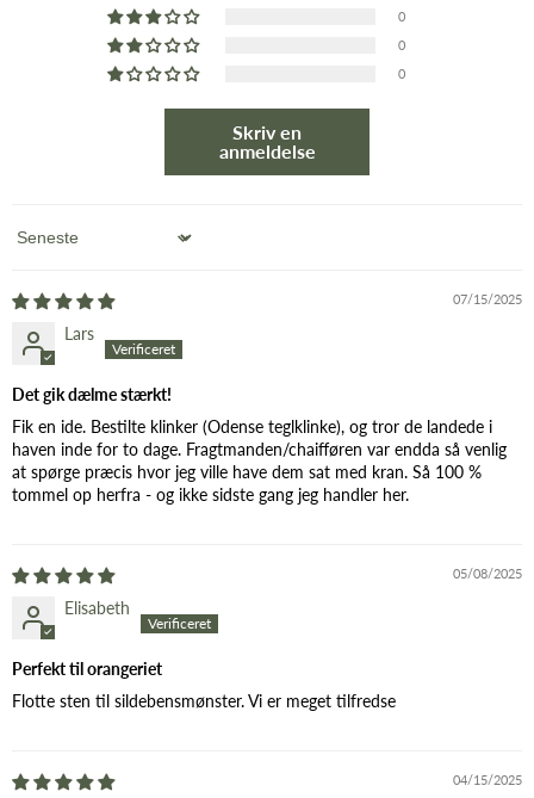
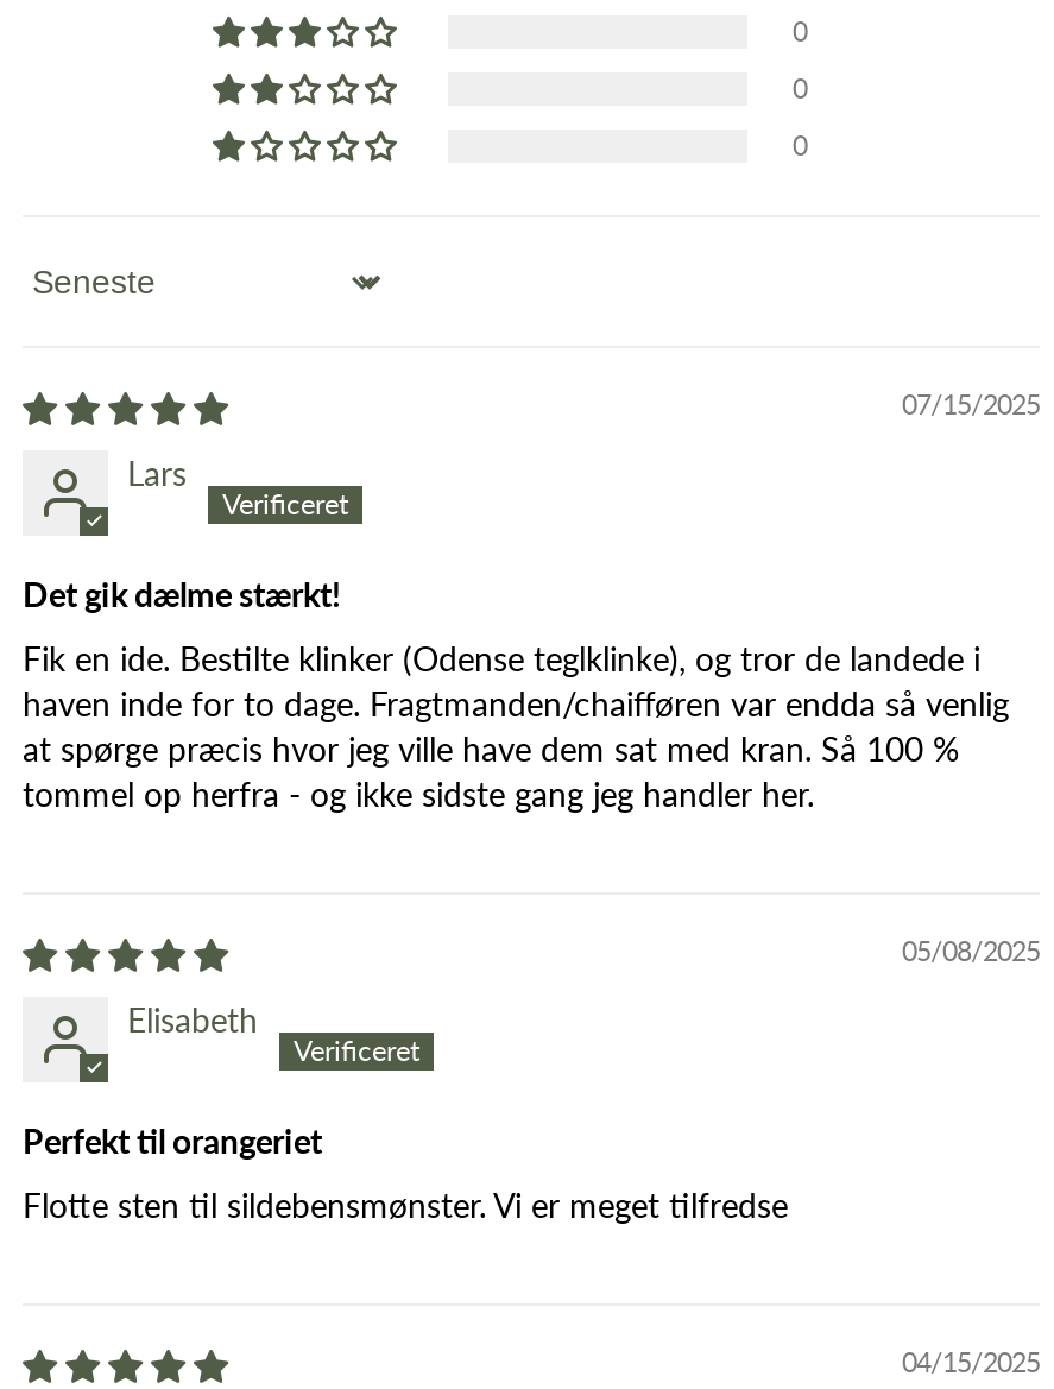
[219,121,315,163] Skriv en | anmeldelse -> none

